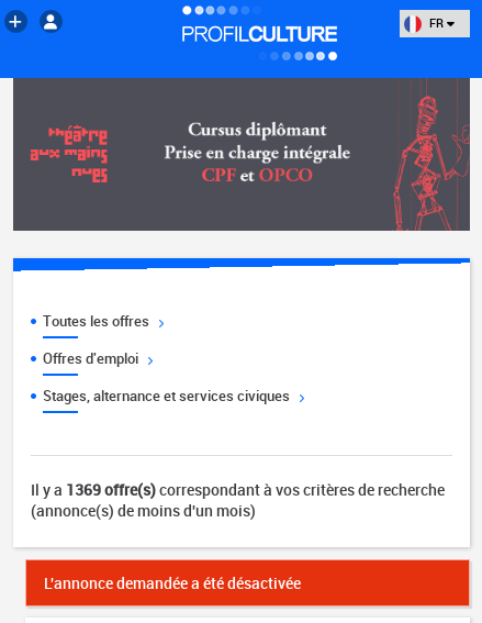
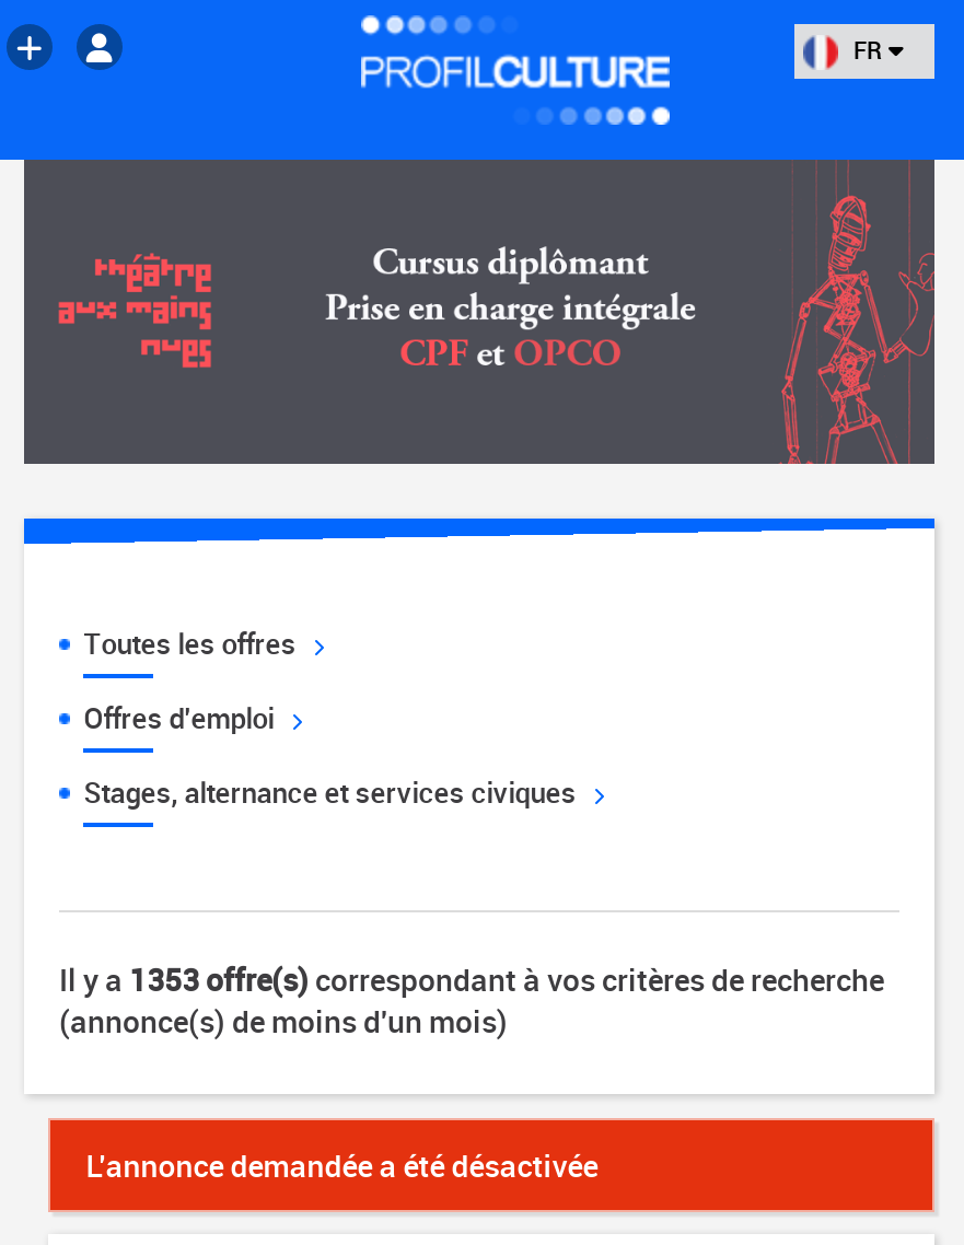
[31,479,445,500] Il y a 1369 offre(s) correspondant à vos critères de recherche -> [59,958,884,999] Il y a 1353 offre(s) correspondant à vos critères de recherche

